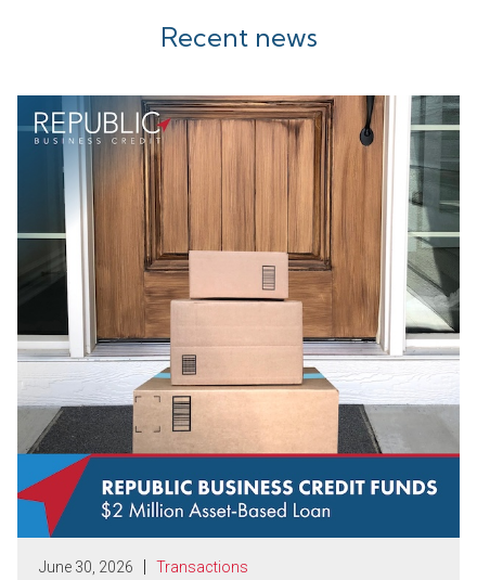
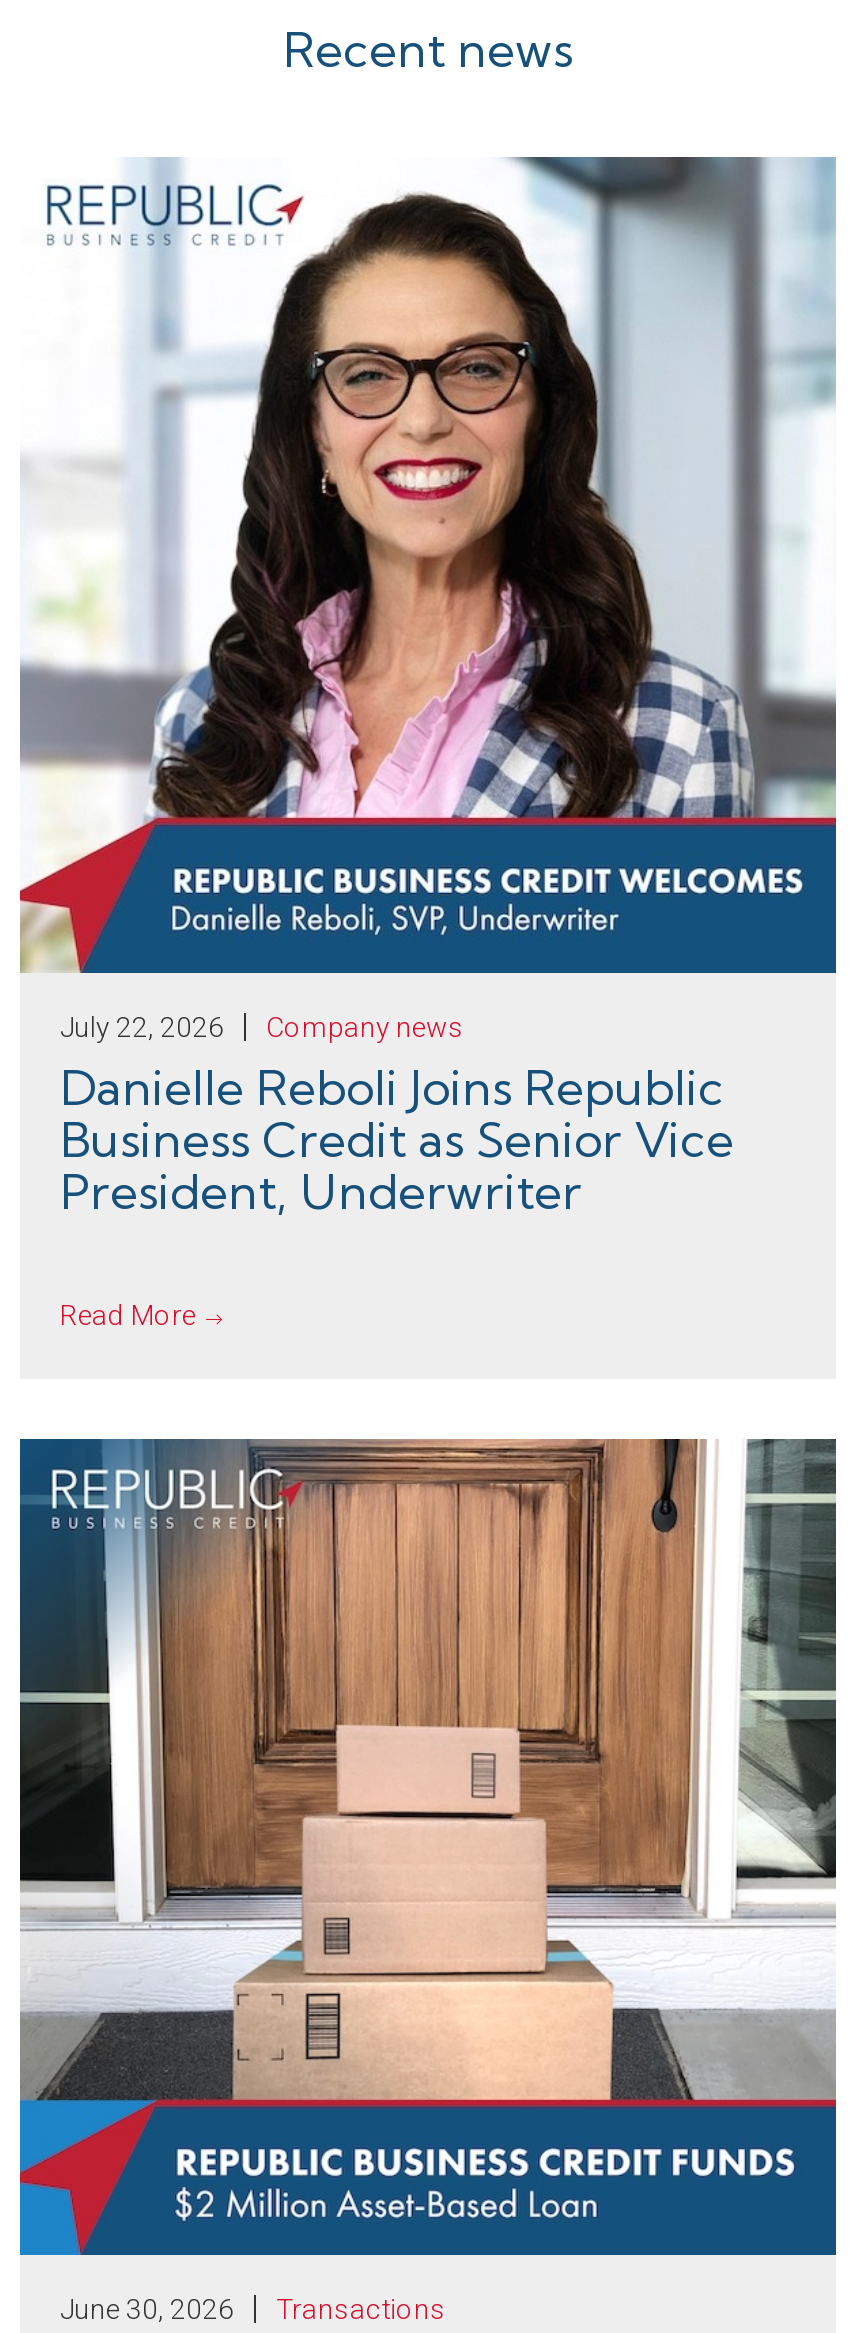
none -> [18,155,838,1331] [image] | July 22, 2026 | Company news | Danielle Reboli Joins Republic | Business Credit as Senior Vice | President, Underwriter | Read More

